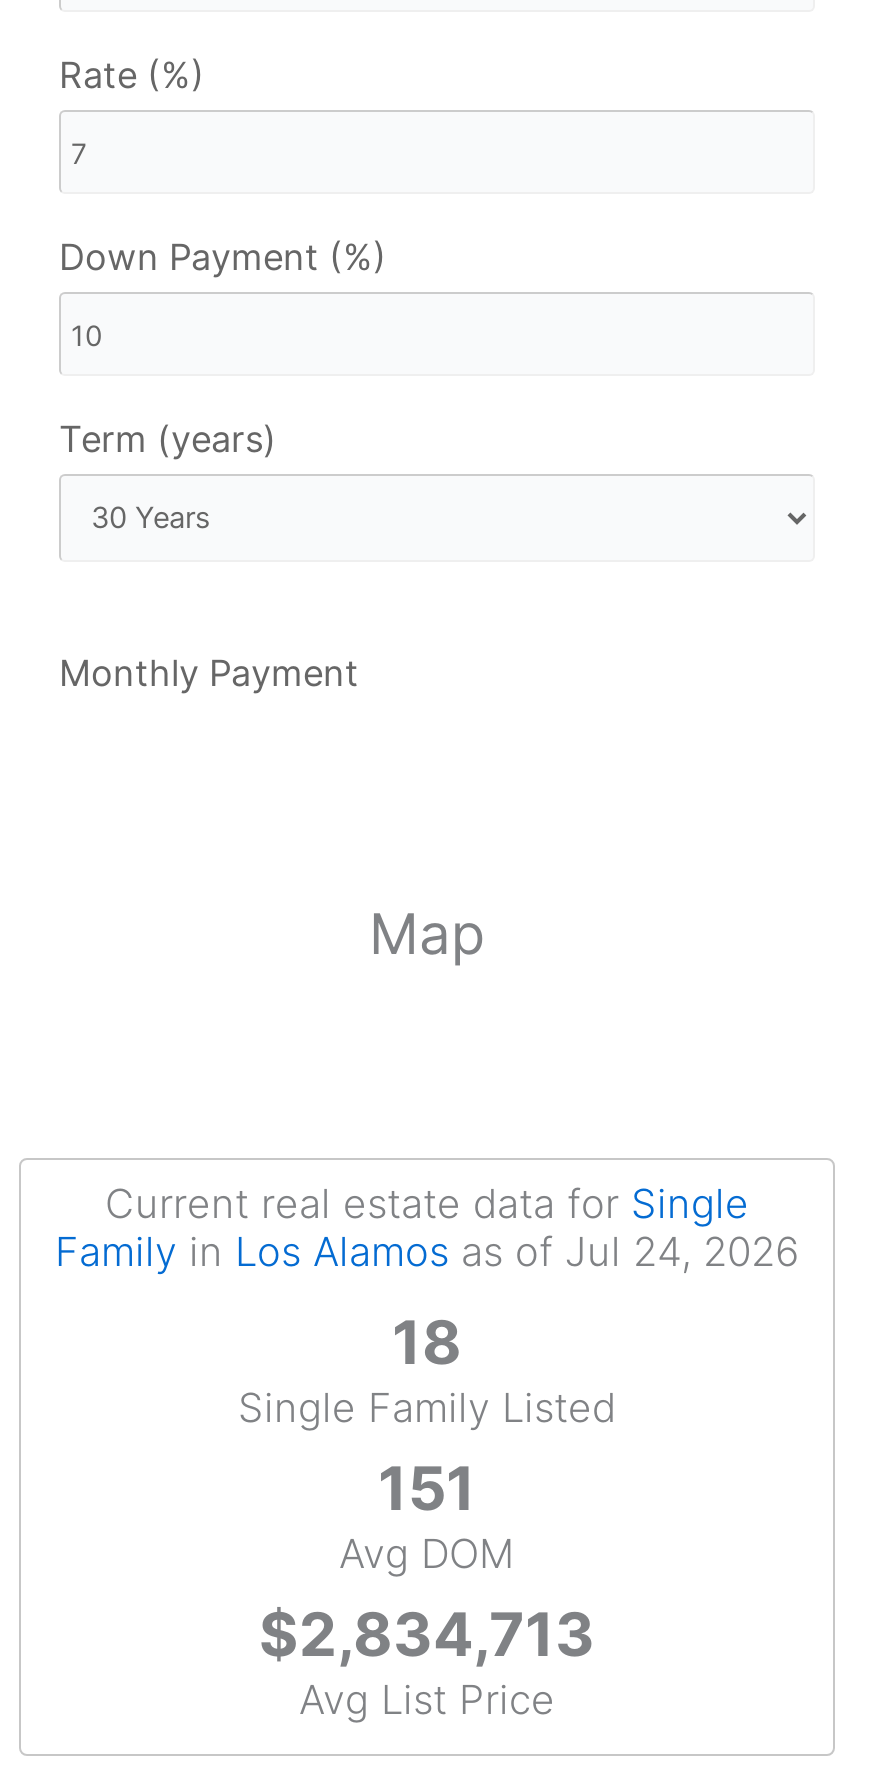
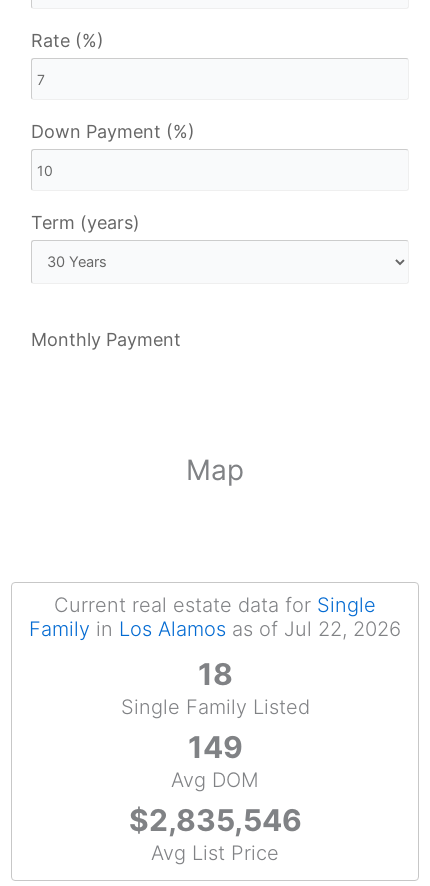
[55,1228,799,1276] Family in Los Alamos as of Jul 24, 2026 -> [29,617,401,641] Family in Los Alamos as of Jul 22, 2026
[378,1452,476,1524] 151 -> [187,729,242,765] 149
[259,1598,595,1670] $2,834,713 -> [128,802,301,838] $2,835,546

